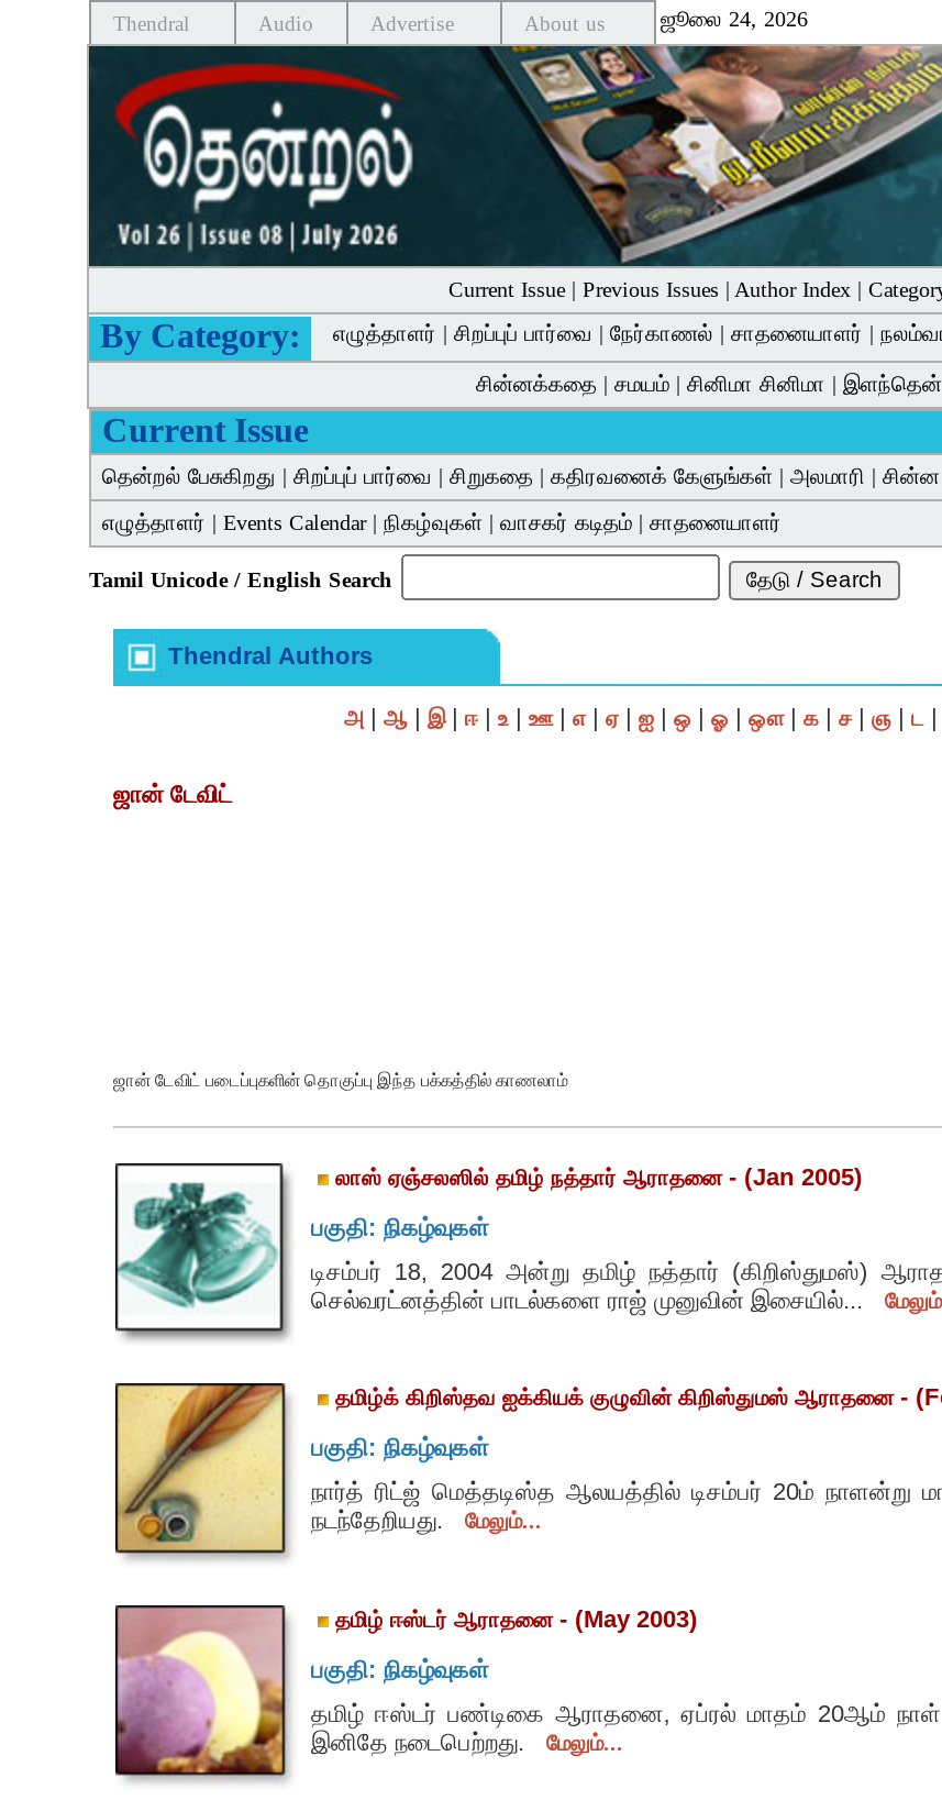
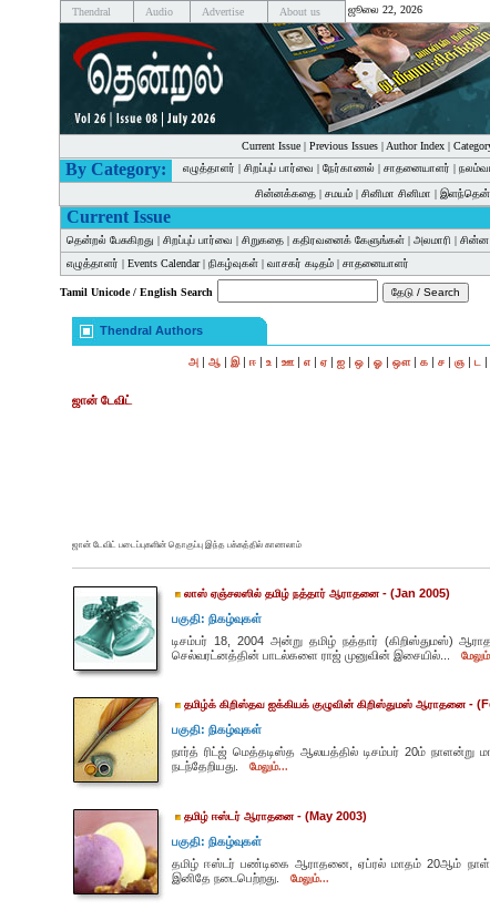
[661,7,808,31] ஜூலை 24, 2026 -> [348,3,422,16] ஜூலை 22, 2026

